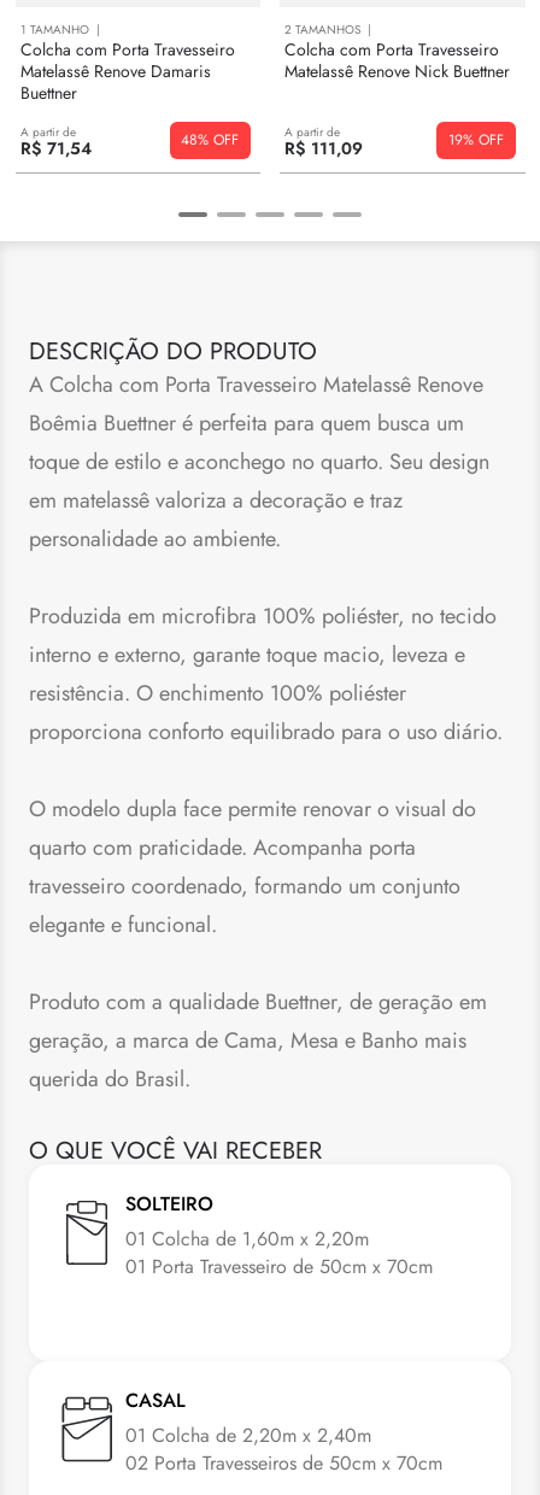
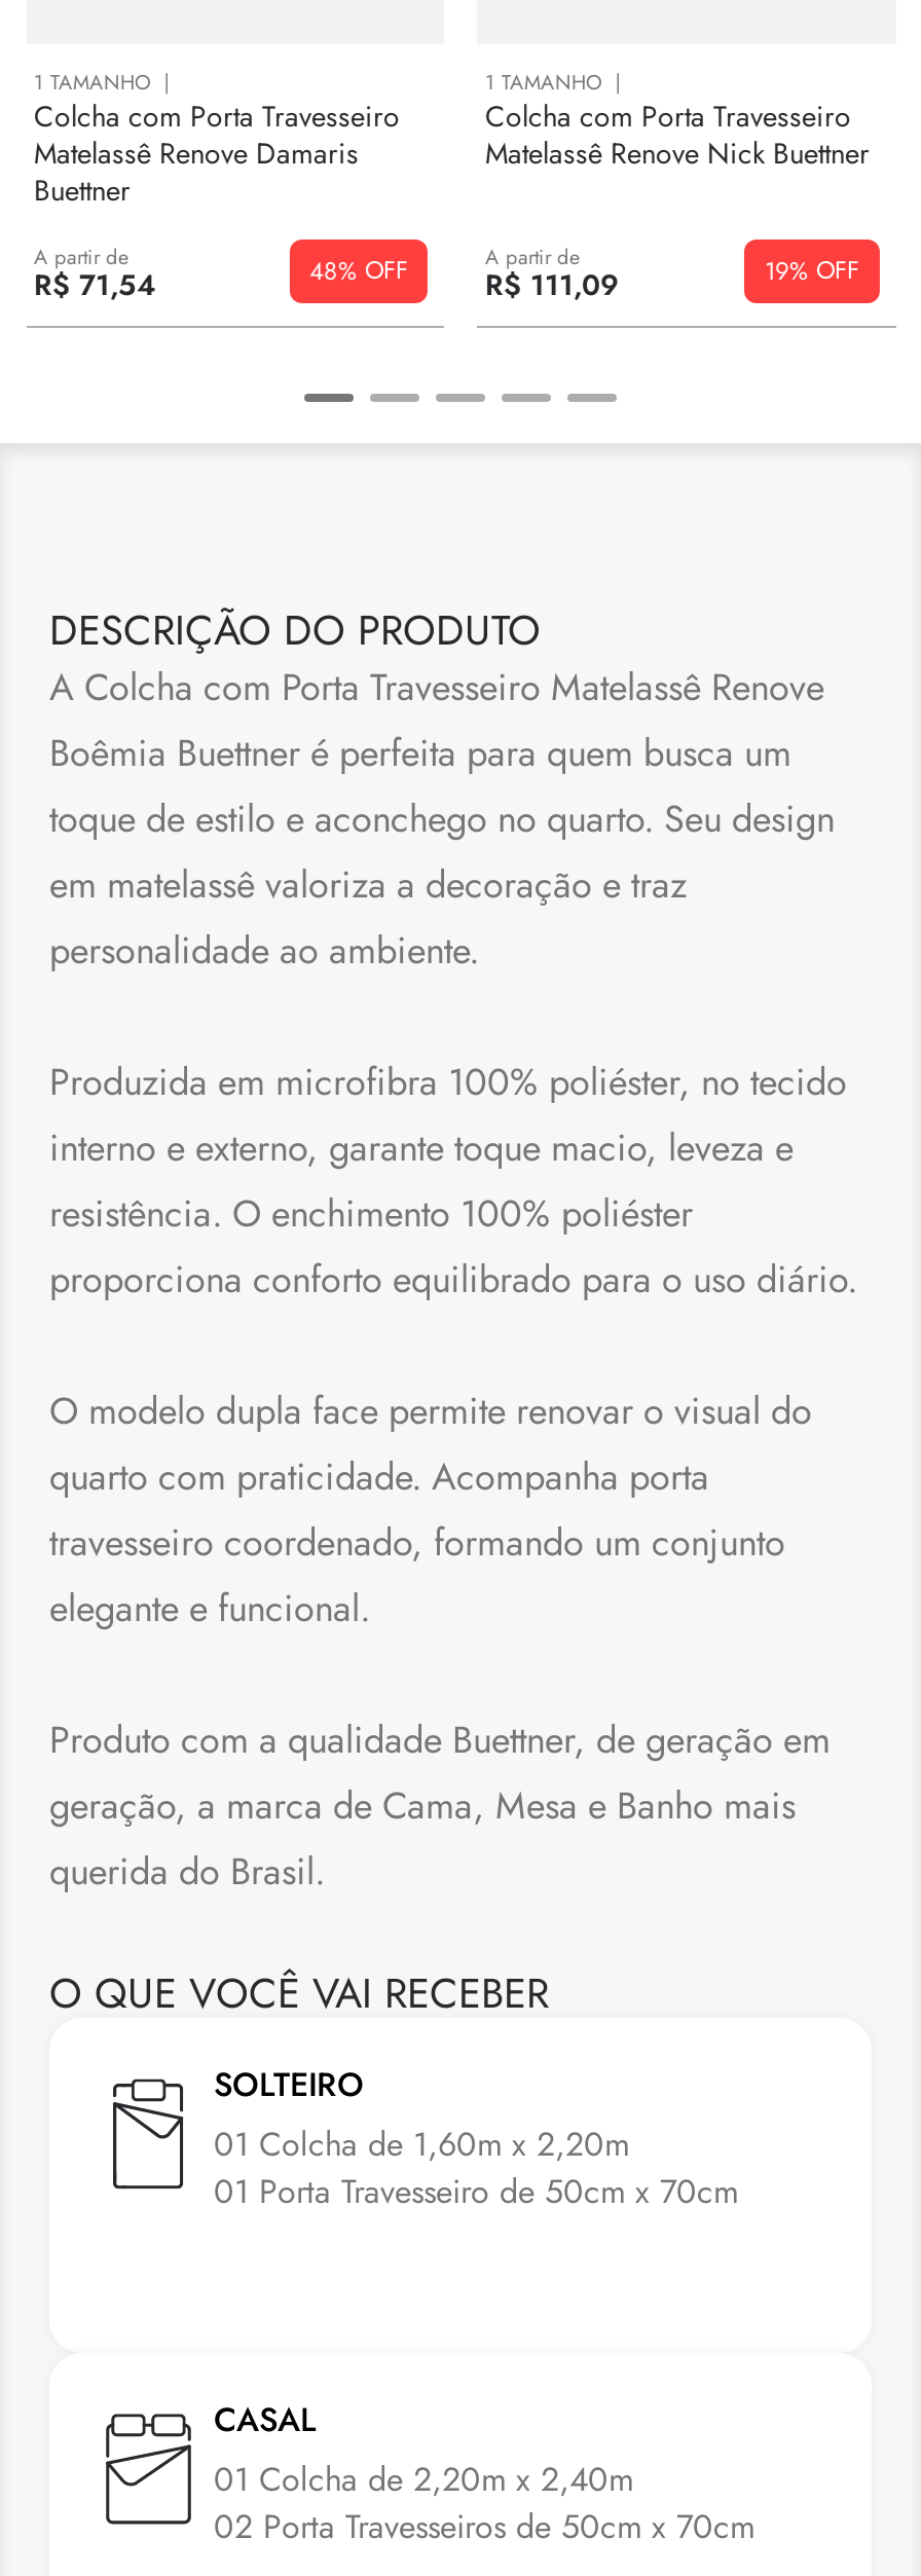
[284,21,364,39] 2 TAMANHOS -> [485,67,609,98] 1 TAMANHO

